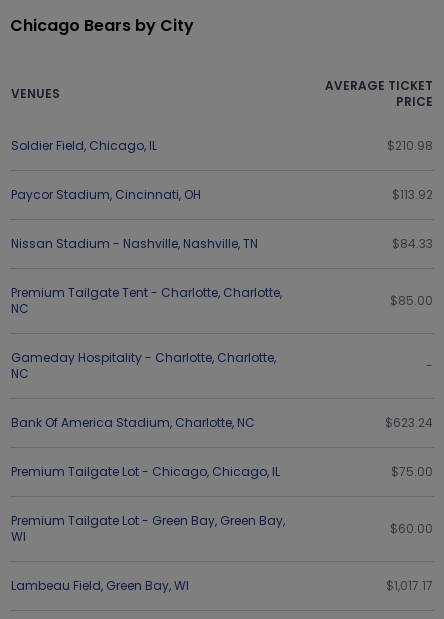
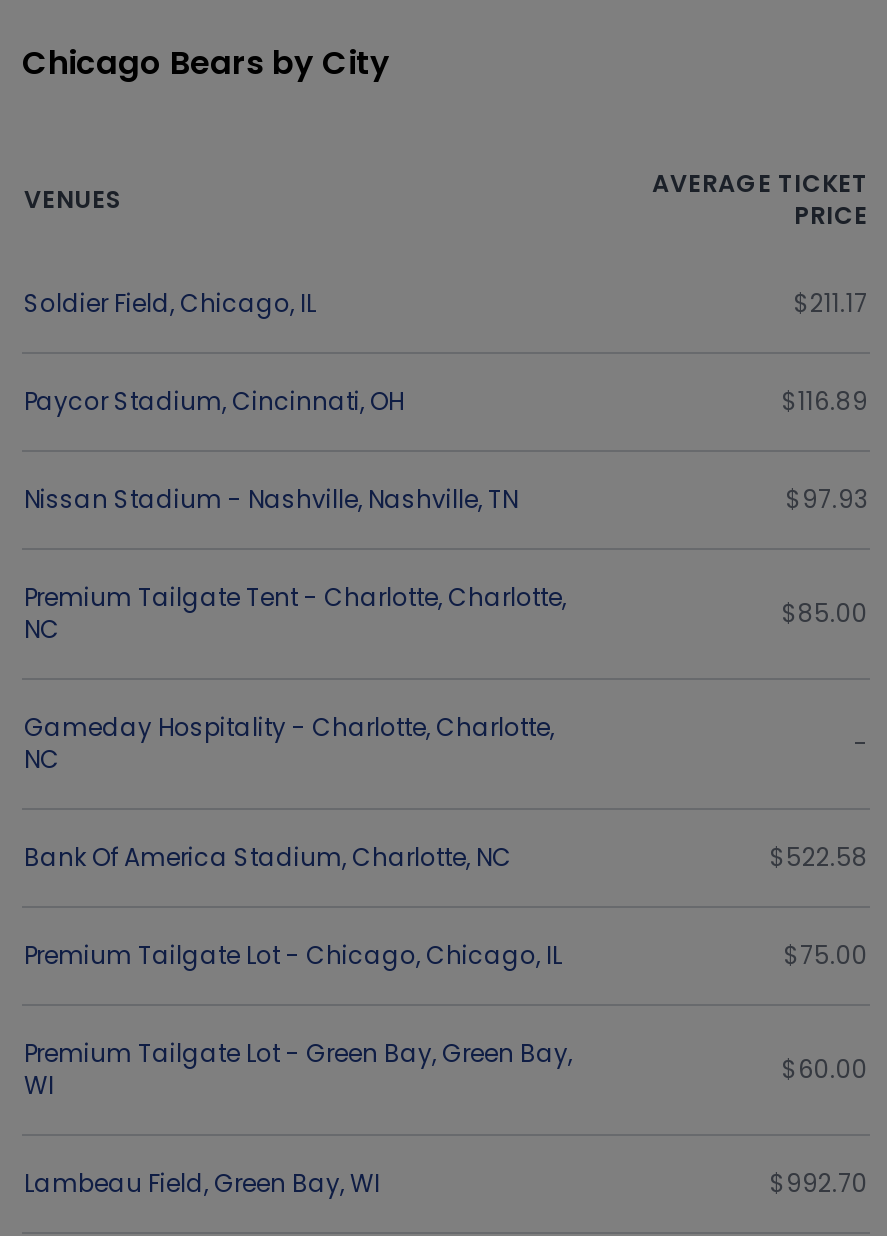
[387,137,433,154] $210.98 -> [794,286,868,320] $211.17
[392,186,433,203] $113.92 -> [782,384,868,418] $116.89
[392,235,433,252] $84.33 -> [786,482,868,516] $97.93
[385,414,433,431] $623.24 -> [770,840,868,874] $522.58
[386,577,433,594] $1,017.17 -> [770,1166,868,1200] $992.70

